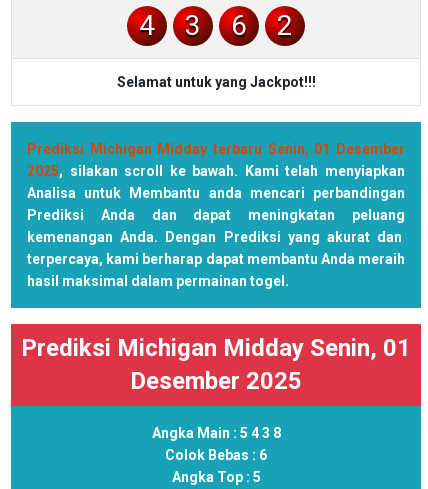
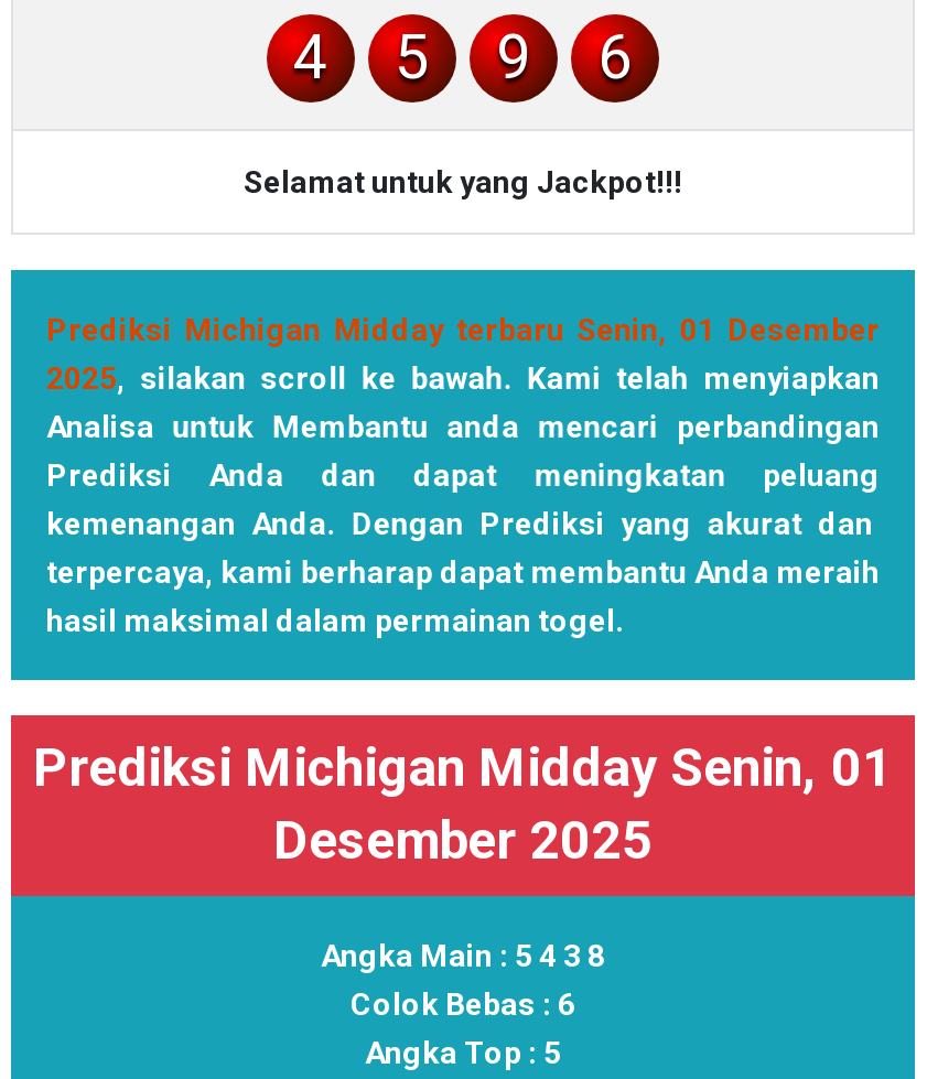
[185,9,201,42] 3 -> [395,22,531,94] 5 | 9
[277,9,293,42] 2 -> none

